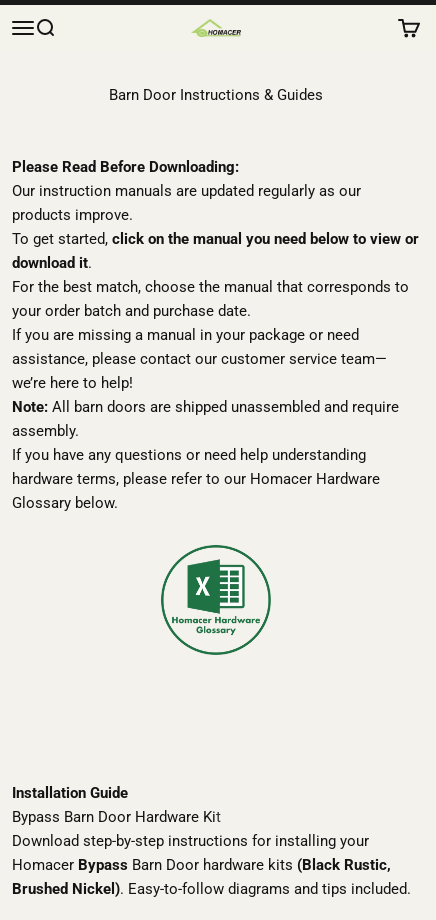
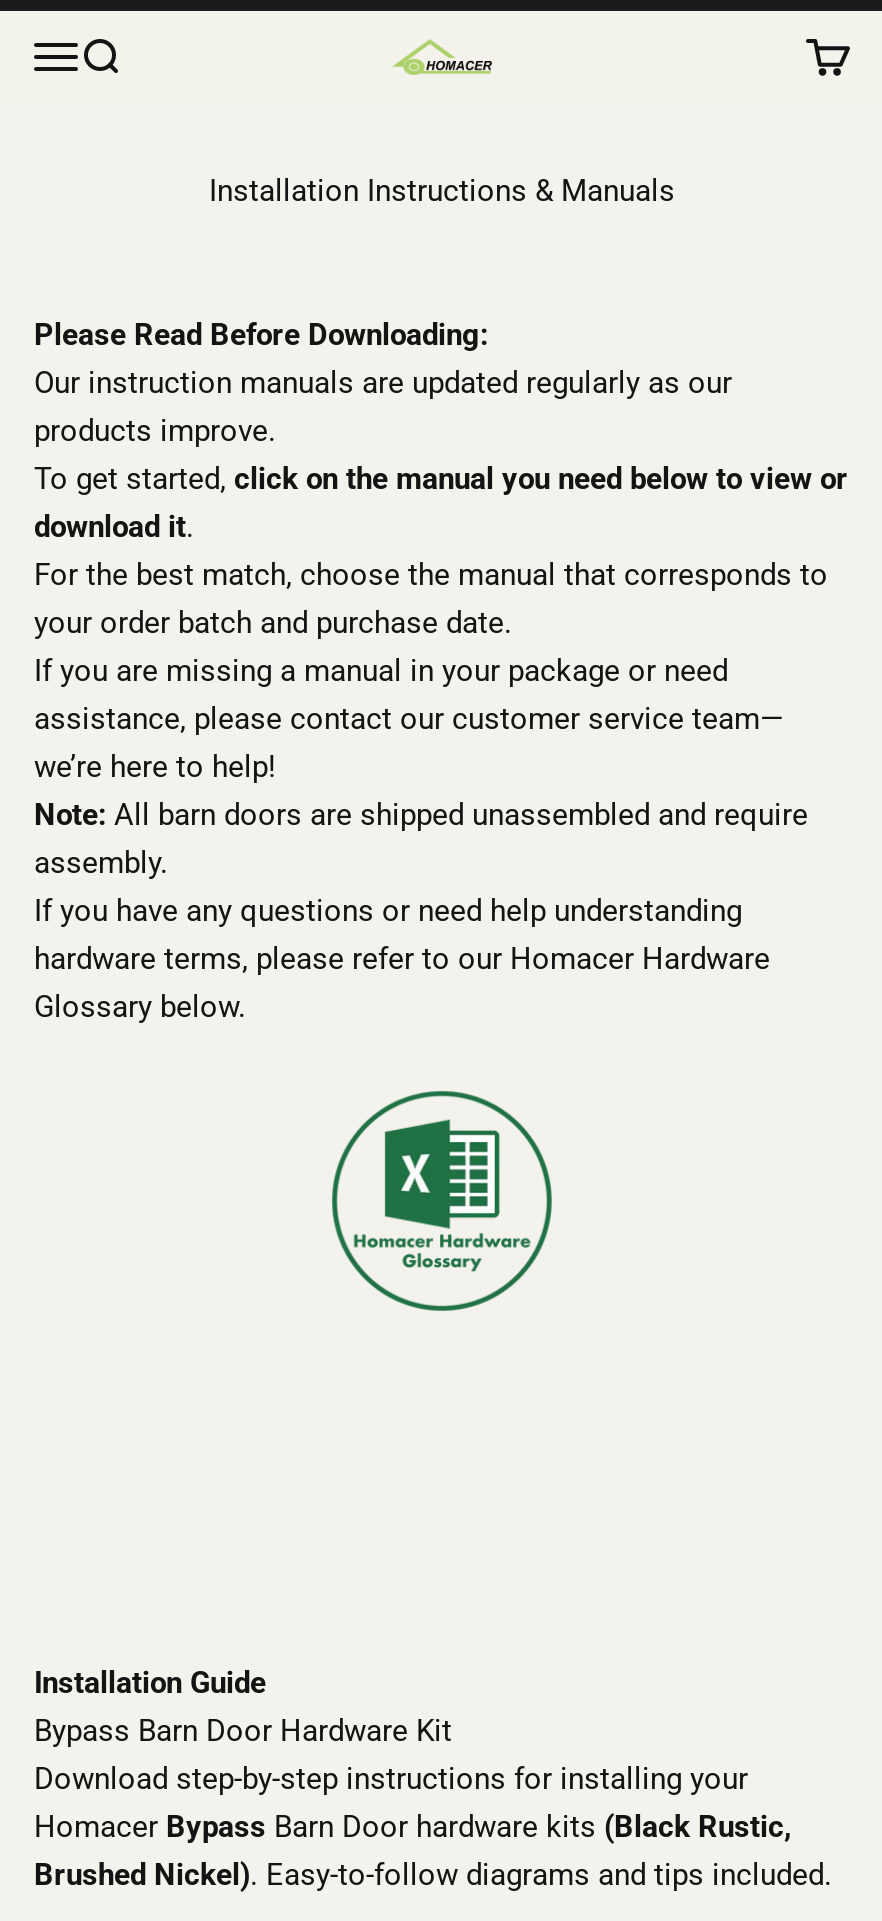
[109,86,323,104] Barn Door Instructions & Guides -> [209,173,675,209] Installation Instructions & Manuals

